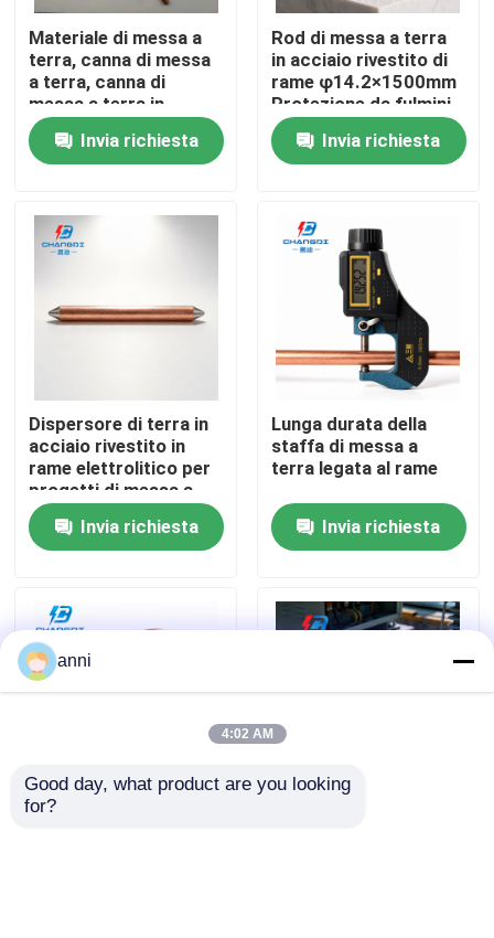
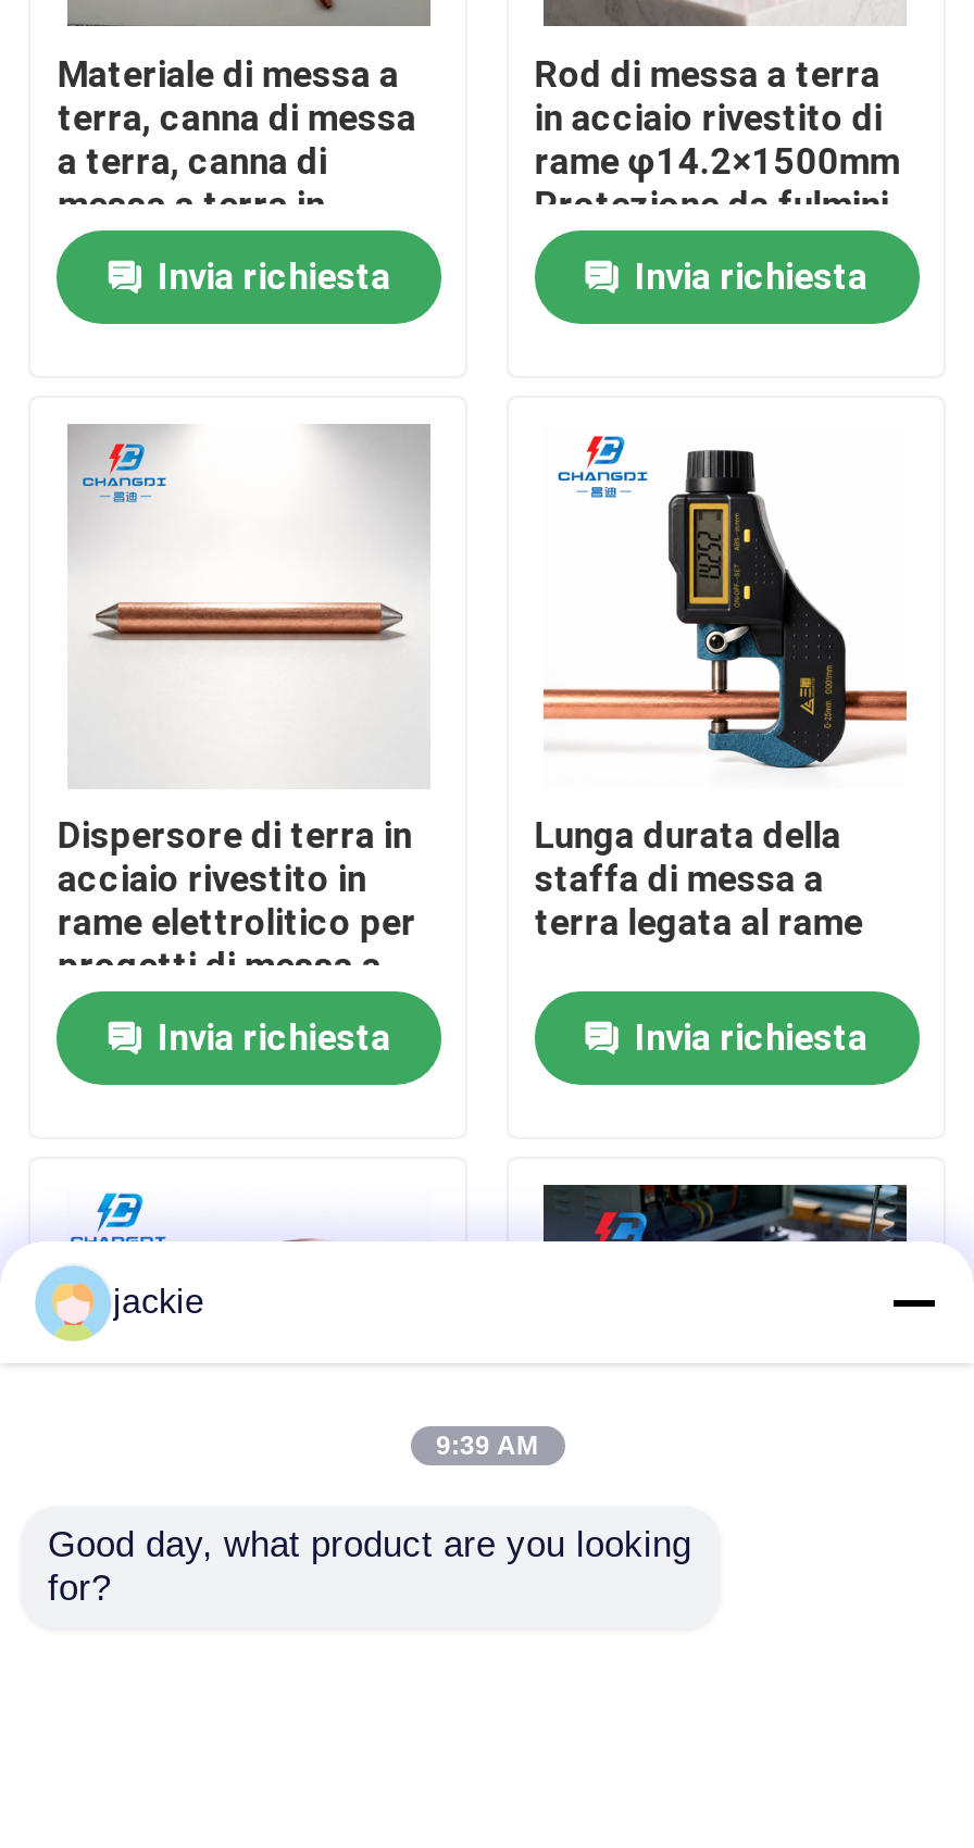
[57,651,92,670] anni -> [113,1283,204,1320] jackie
[221,726,273,742] 4:02 AM -> [436,1431,538,1461] 9:39 AM

